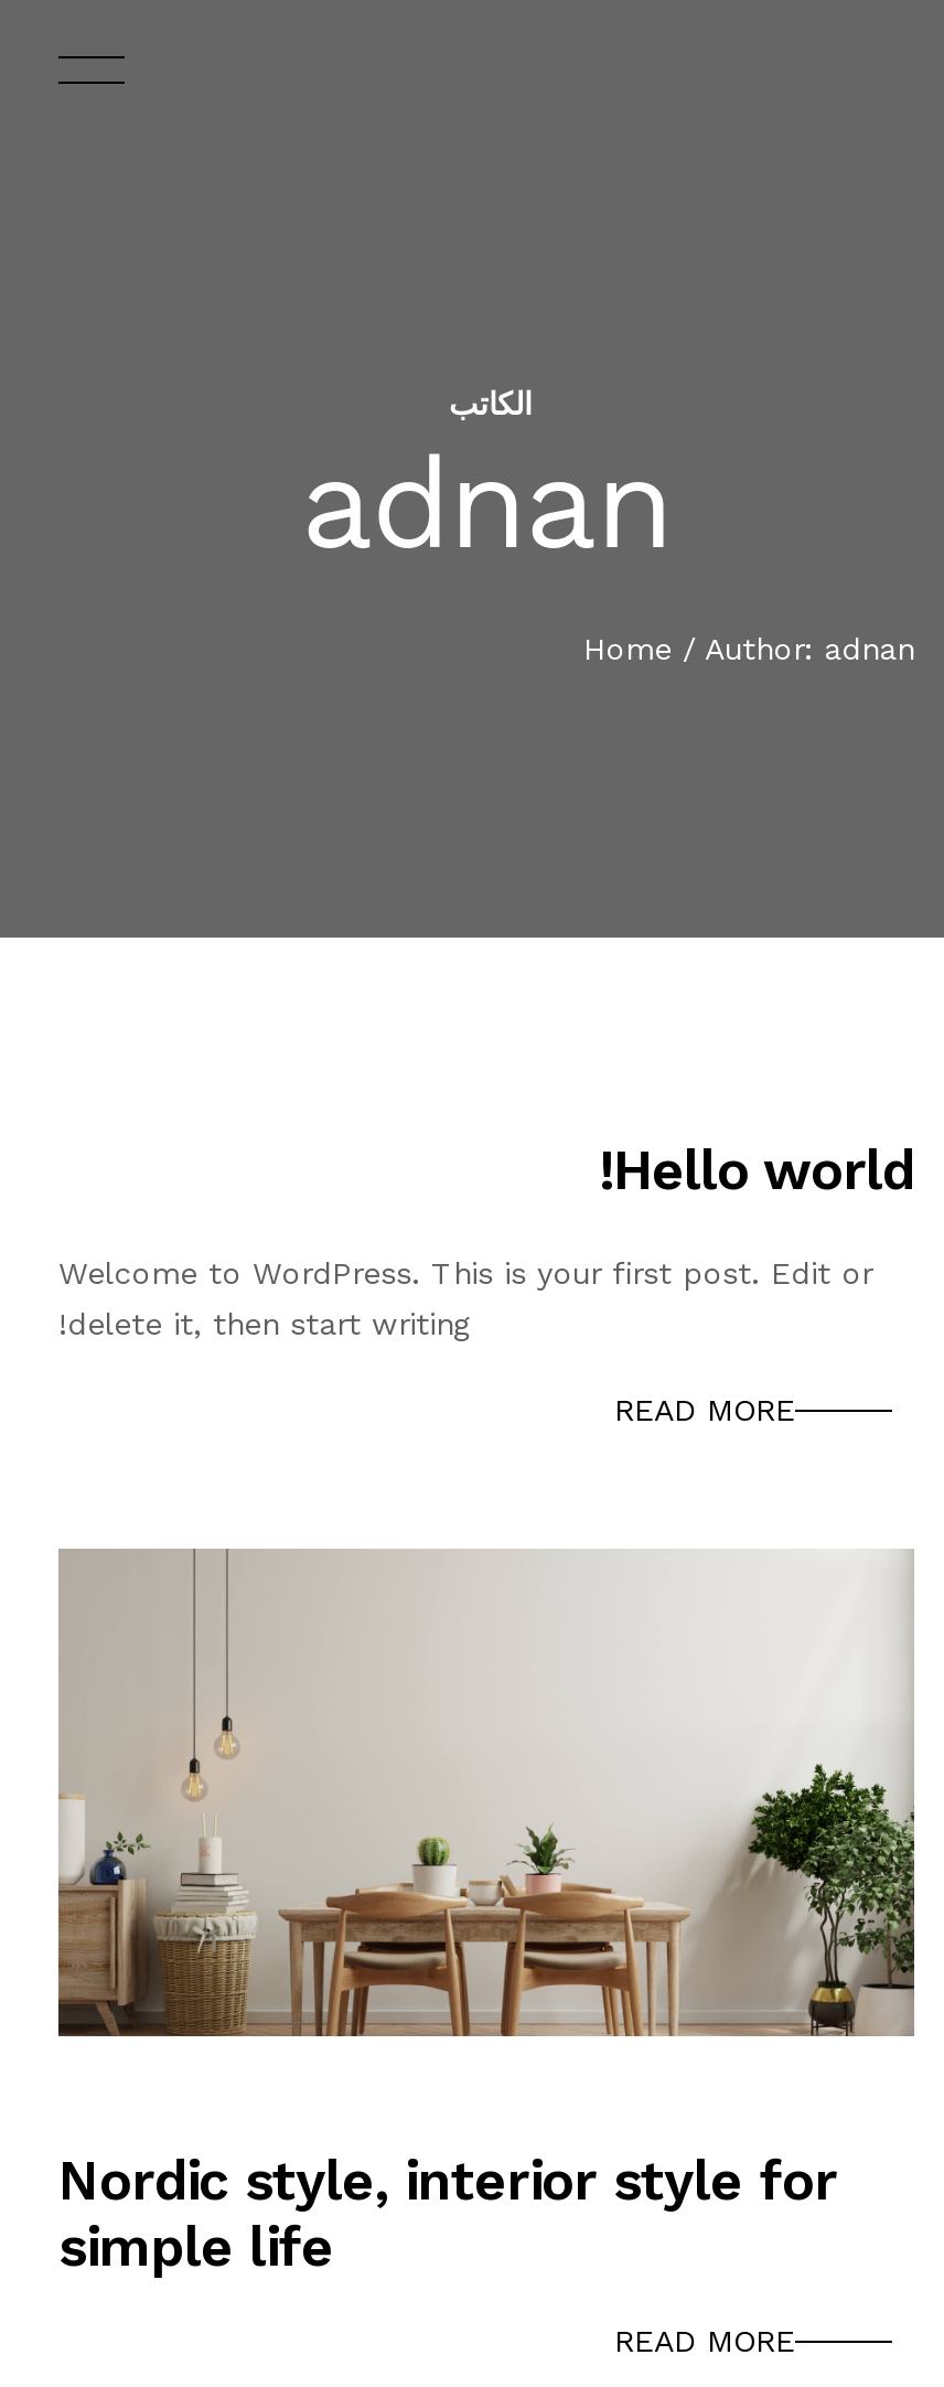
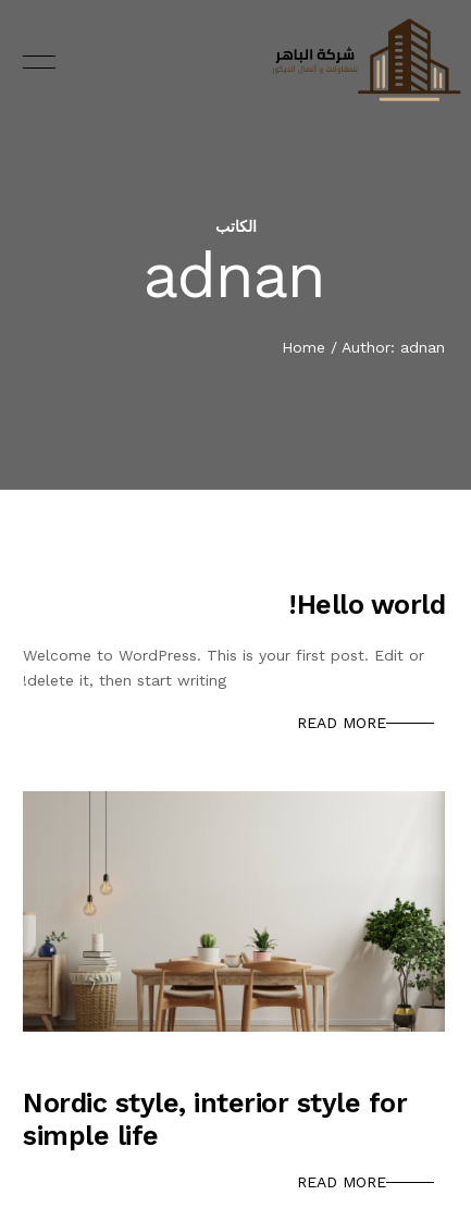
none -> [276,19,461,101] [image]

